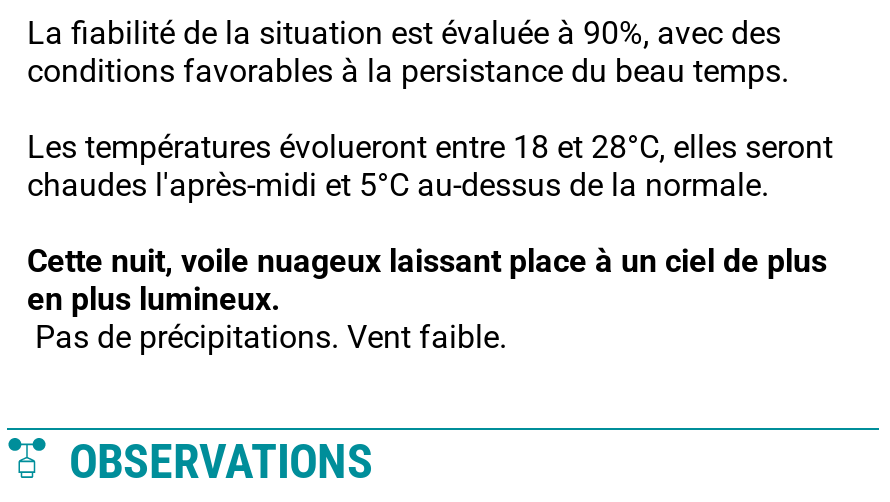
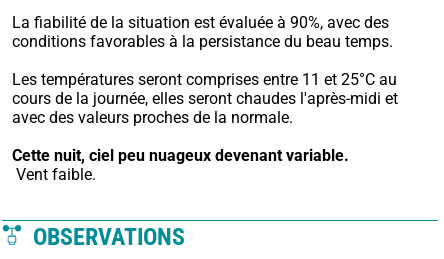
[27,128,833,204] Les températures évolueront entre 18 et 28°C, elles seront | chaudes l'après-midi et 5°C au-dessus de la normale. -> [12,70,398,127] Les températures seront comprises entre 11 et 25°C au | cours de la journée, elles seront chaudes l'après-midi et | avec des valeurs proches de la normale.
[27,242,827,356] Cette nuit, voile nuageux laissant place à un ciel de plus | en plus lumineux. | Pas de précipitations. Vent faible. -> [12,146,349,184] Cette nuit, ciel peu nuageux devenant variable. | Vent faible.

